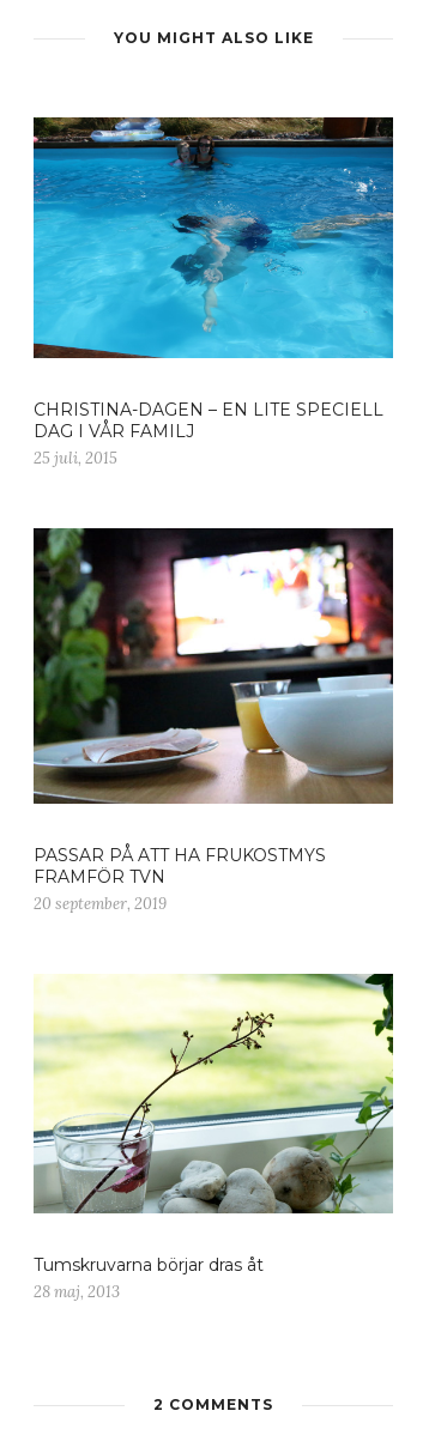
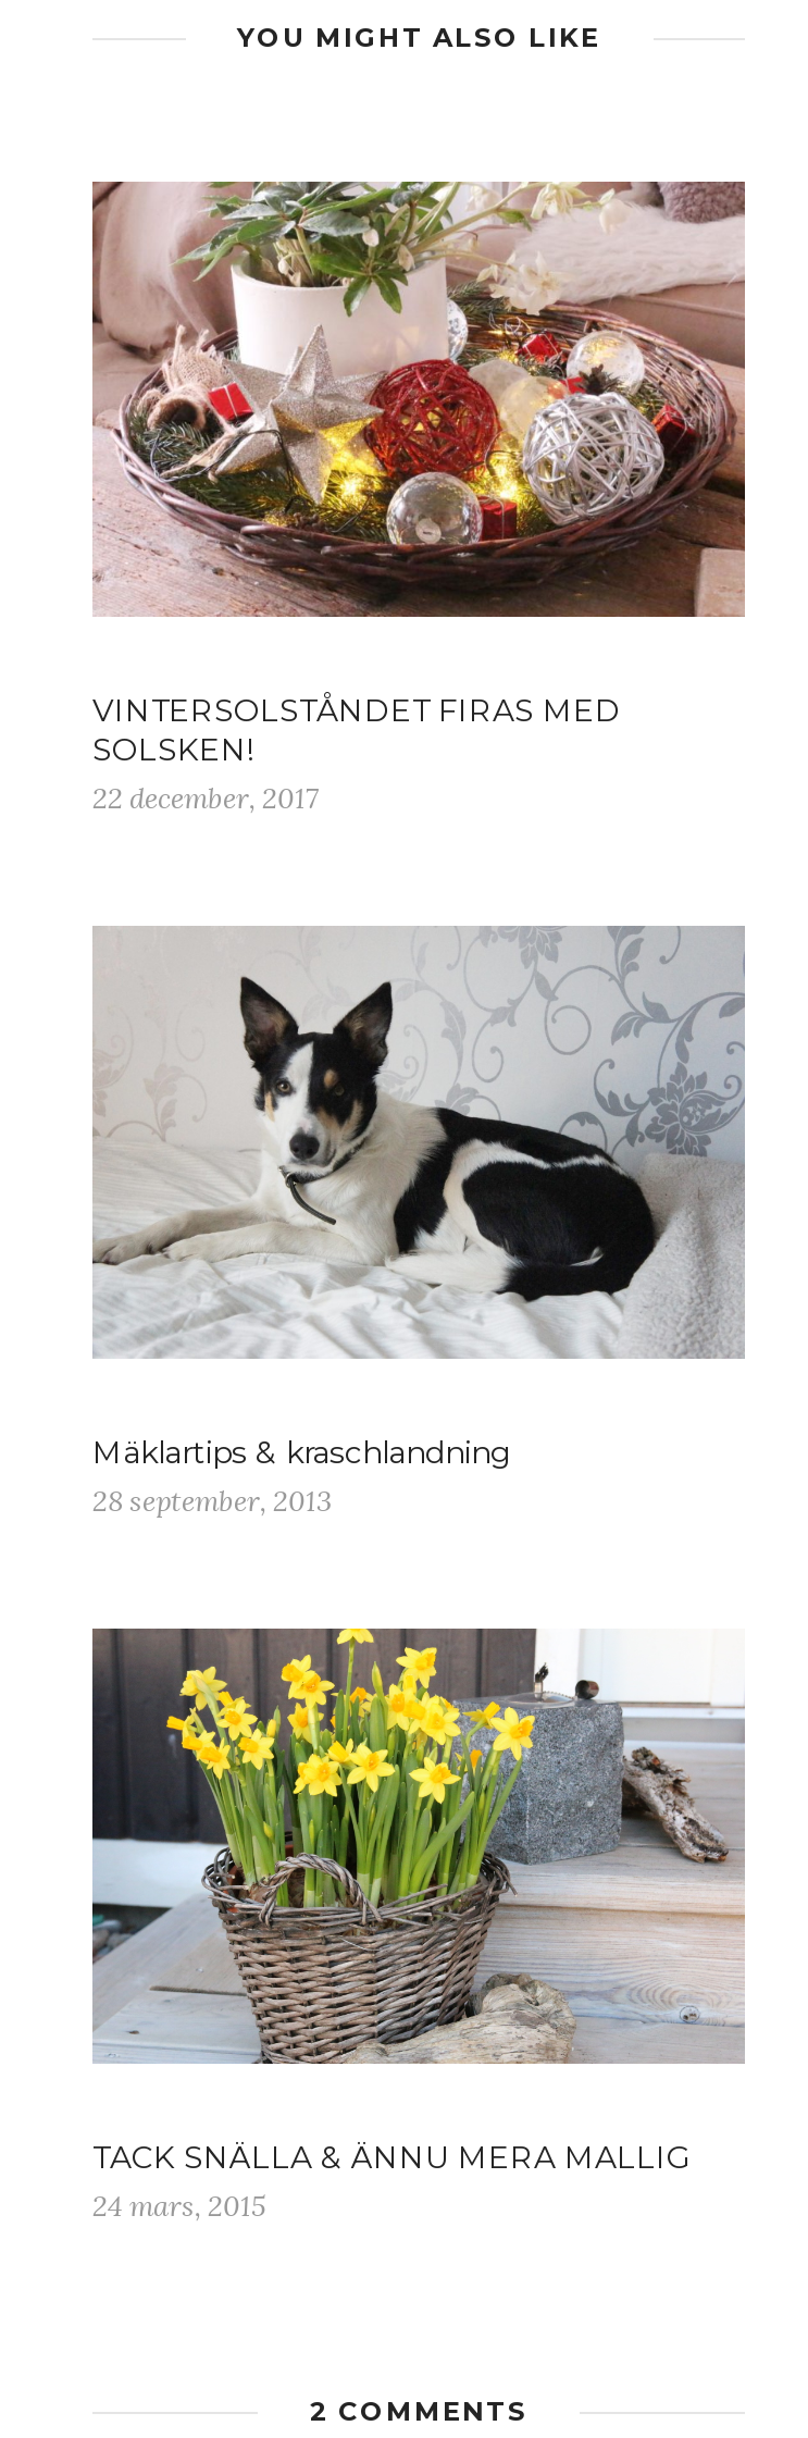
[32,116,394,359] [image] -> [90,181,747,568] [image]
[34,398,383,468] CHRISTINA-DAGEN – EN LITE SPECIELL | DAG I VÅR FAMILJ | 25 juli, 2015 -> [92,691,621,817] VINTERSOLSTÅNDET FIRAS MED | SOLSKEN! | 22 december, 2017
[32,527,394,914] [image] | PASSAR PÅ ATT HA FRUKOSTMYS | FRAMFÖR TVN | 20 september, 2019 -> [92,925,743,1521] [image] | Mäklartips & kraschlandning | 28 september, 2013
[34,973,394,1188] [image] -> [90,1628,745,2065] [image]
[34,1254,264,1302] Tumskruvarna börjar dras åt | 28 maj, 2013 -> [92,2138,691,2225] TACK SNÄLLA & ÄNNU MERA MALLIG | 24 mars, 2015

